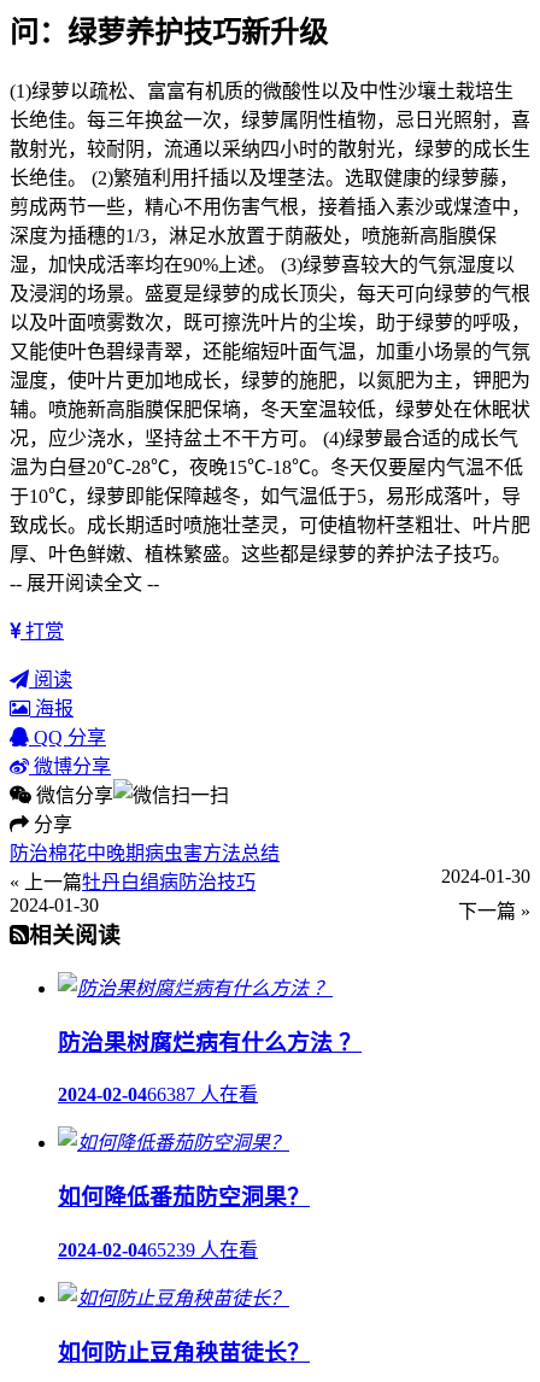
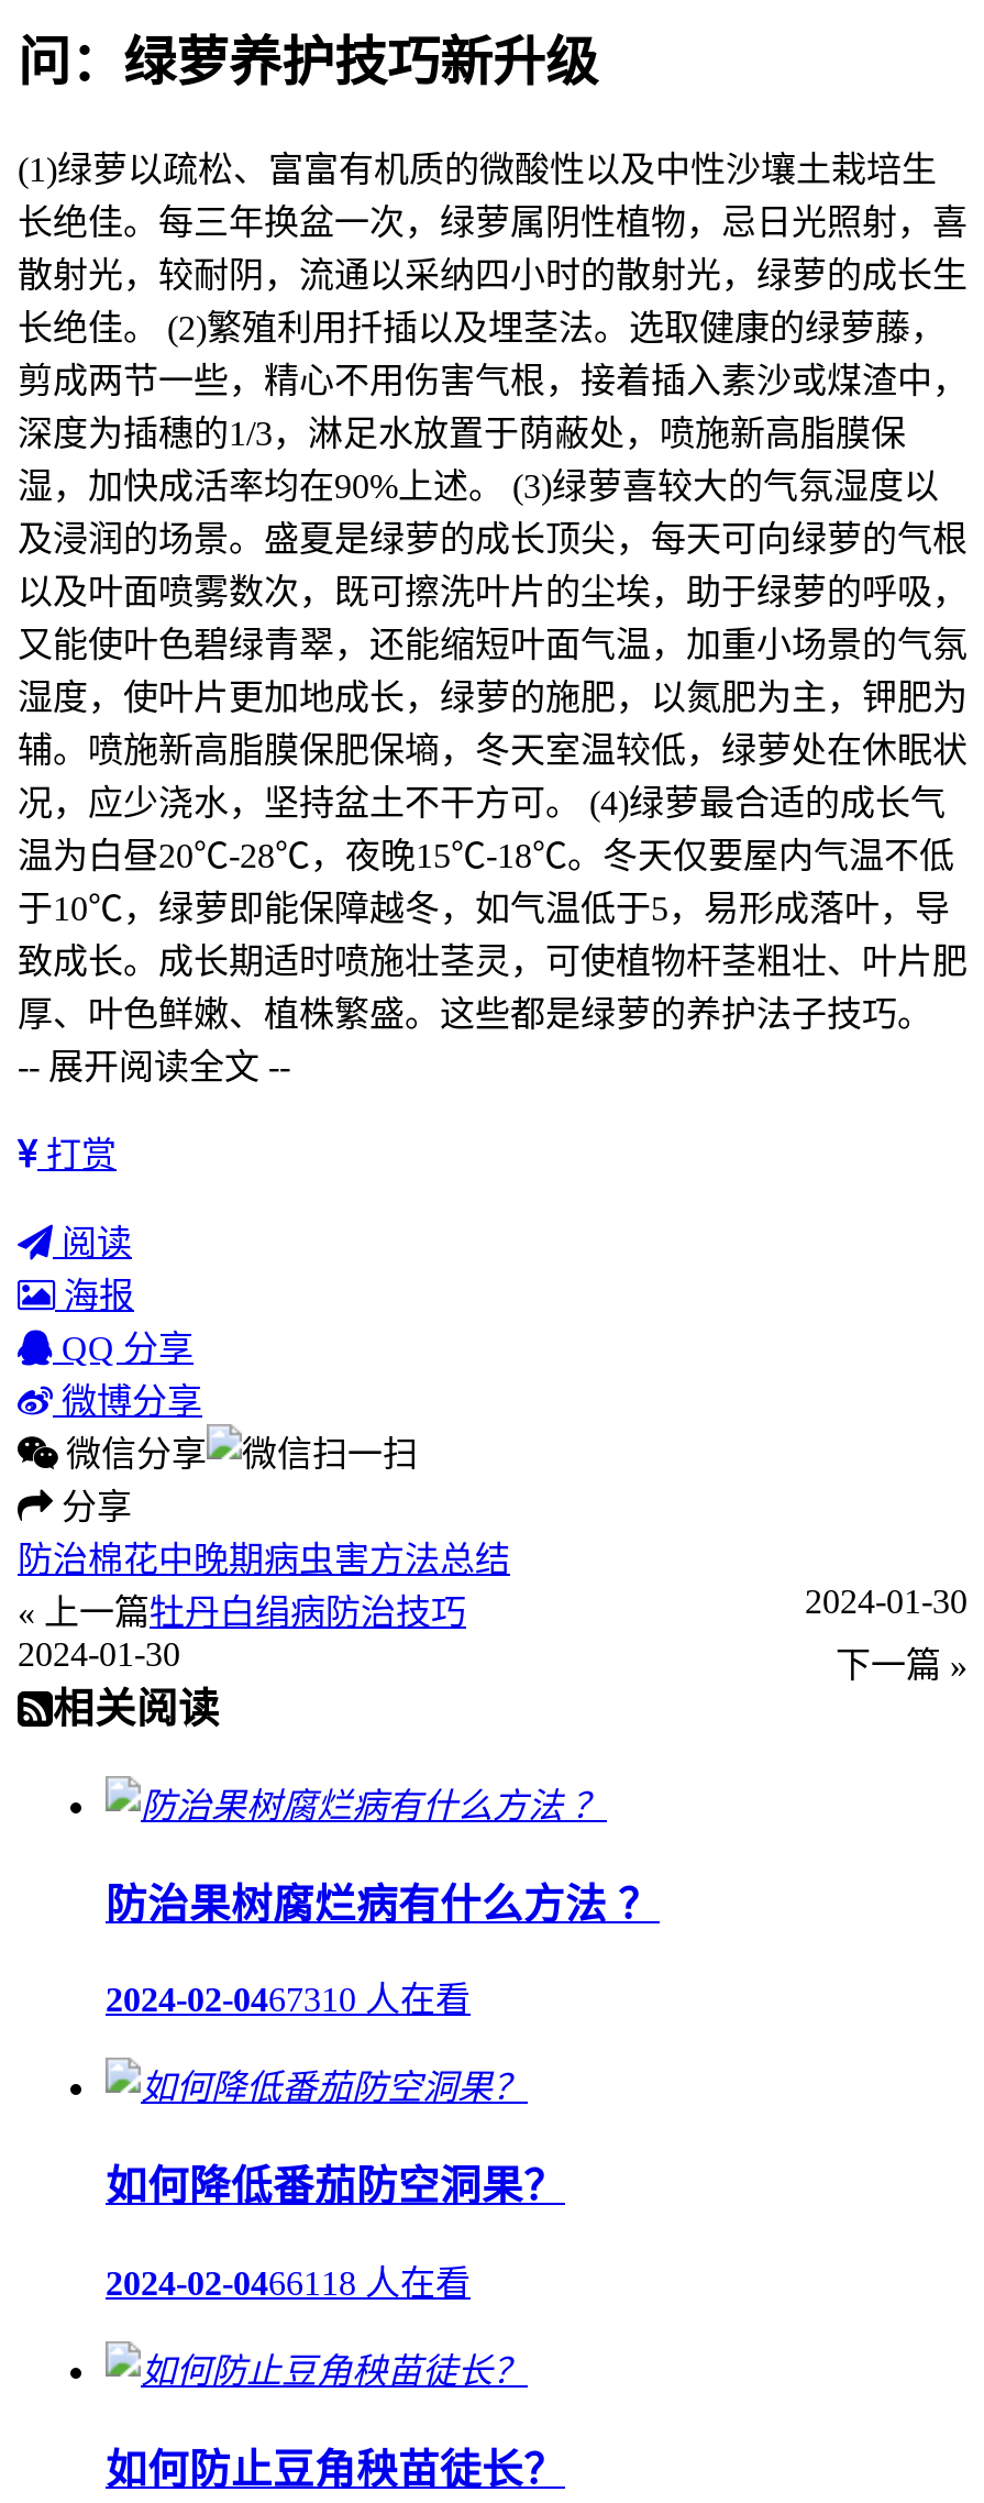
[58,1085,258,1105] 2024-02-0466387 人在看 -> [106,1982,471,2019] 2024-02-0467310 人在看
[58,1239,258,1260] 2024-02-0465239 人在看 -> [106,2264,471,2301] 2024-02-0466118 人在看

